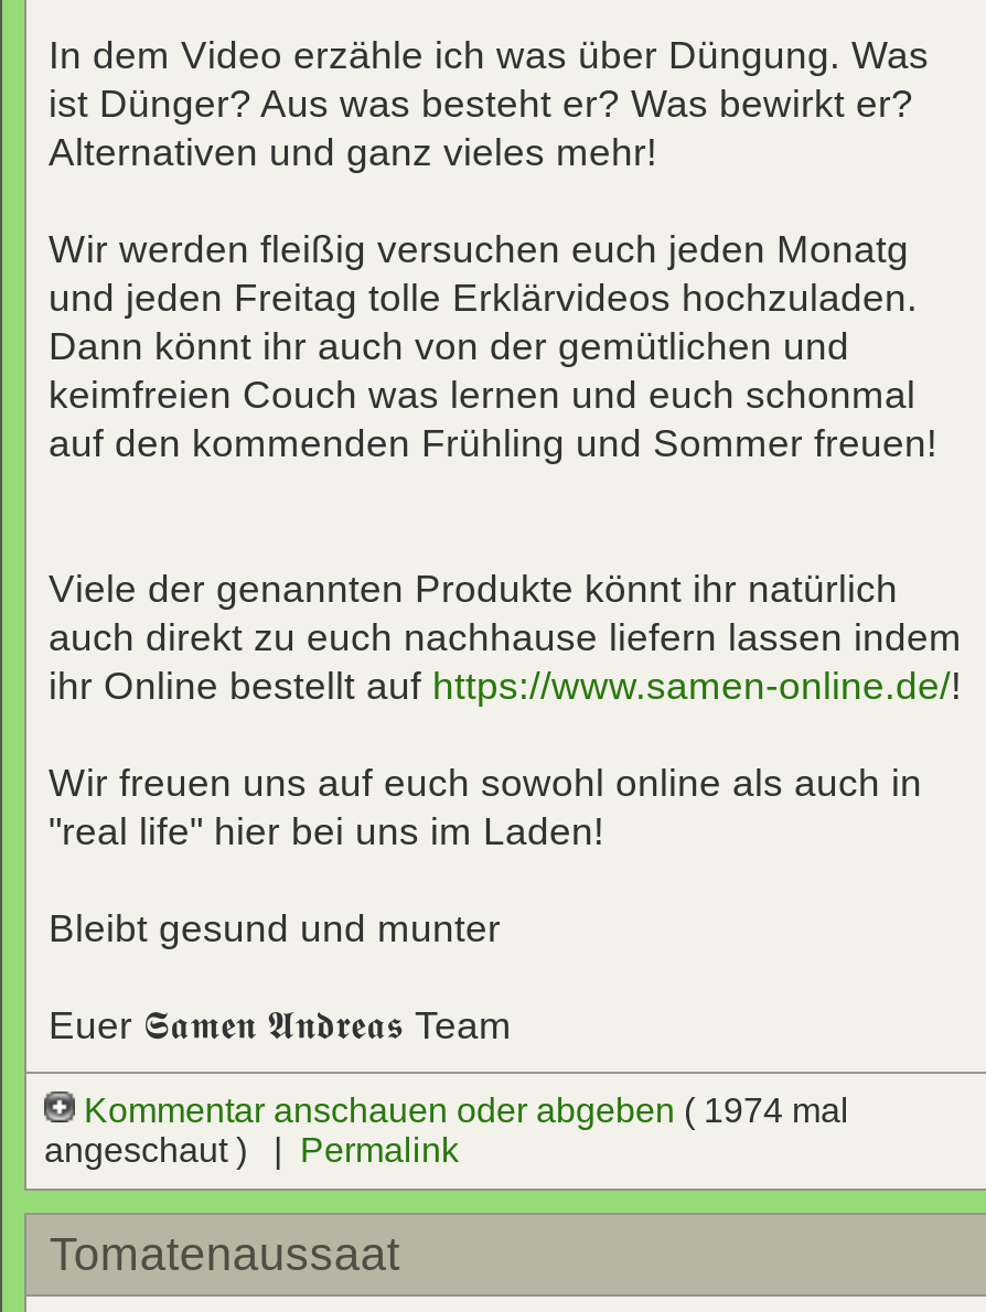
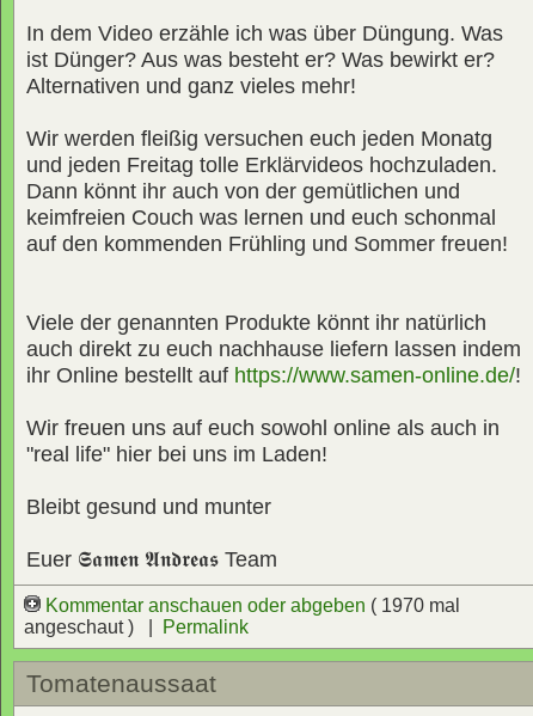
[75,1091,849,1129] Kommentar anschauen oder abgeben ( 1974 mal -> [41,595,460,615] Kommentar anschauen oder abgeben ( 1970 mal

